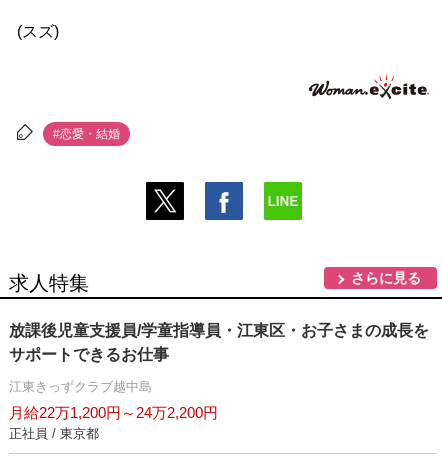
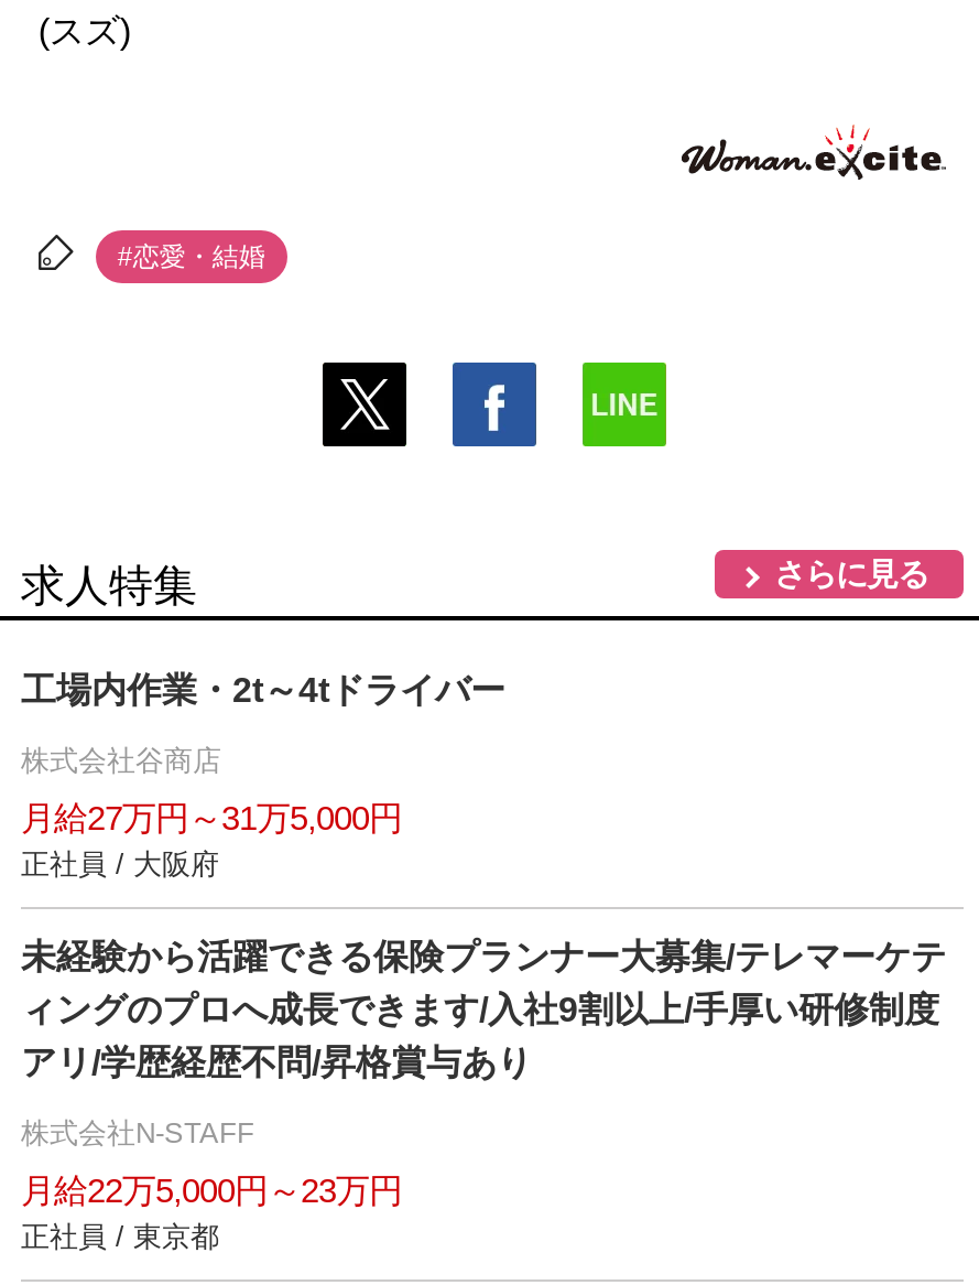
[9,322,429,421] 放課後児童支援員/学童指導員・江東区・お子さまの成長を | サポートできるお仕事 | 江東きっずクラブ越中島 | 月給22万1,200円～24万2,200円 -> [21,672,946,1209] 工場内作業・2t～4tドライバー | 株式会社谷商店 | 月給27万円～31万5,000円 | 正社員 / 大阪府 | 未経験から活躍できる保険プランナー大募集/テレマーケテ | ィングのプロへ成長できます/入社9割以上/手厚い研修制度 | アリ/学歴経歴不問/昇格賞与あり | 株式会社N-STAFF | 月給22万5,000円～23万円

